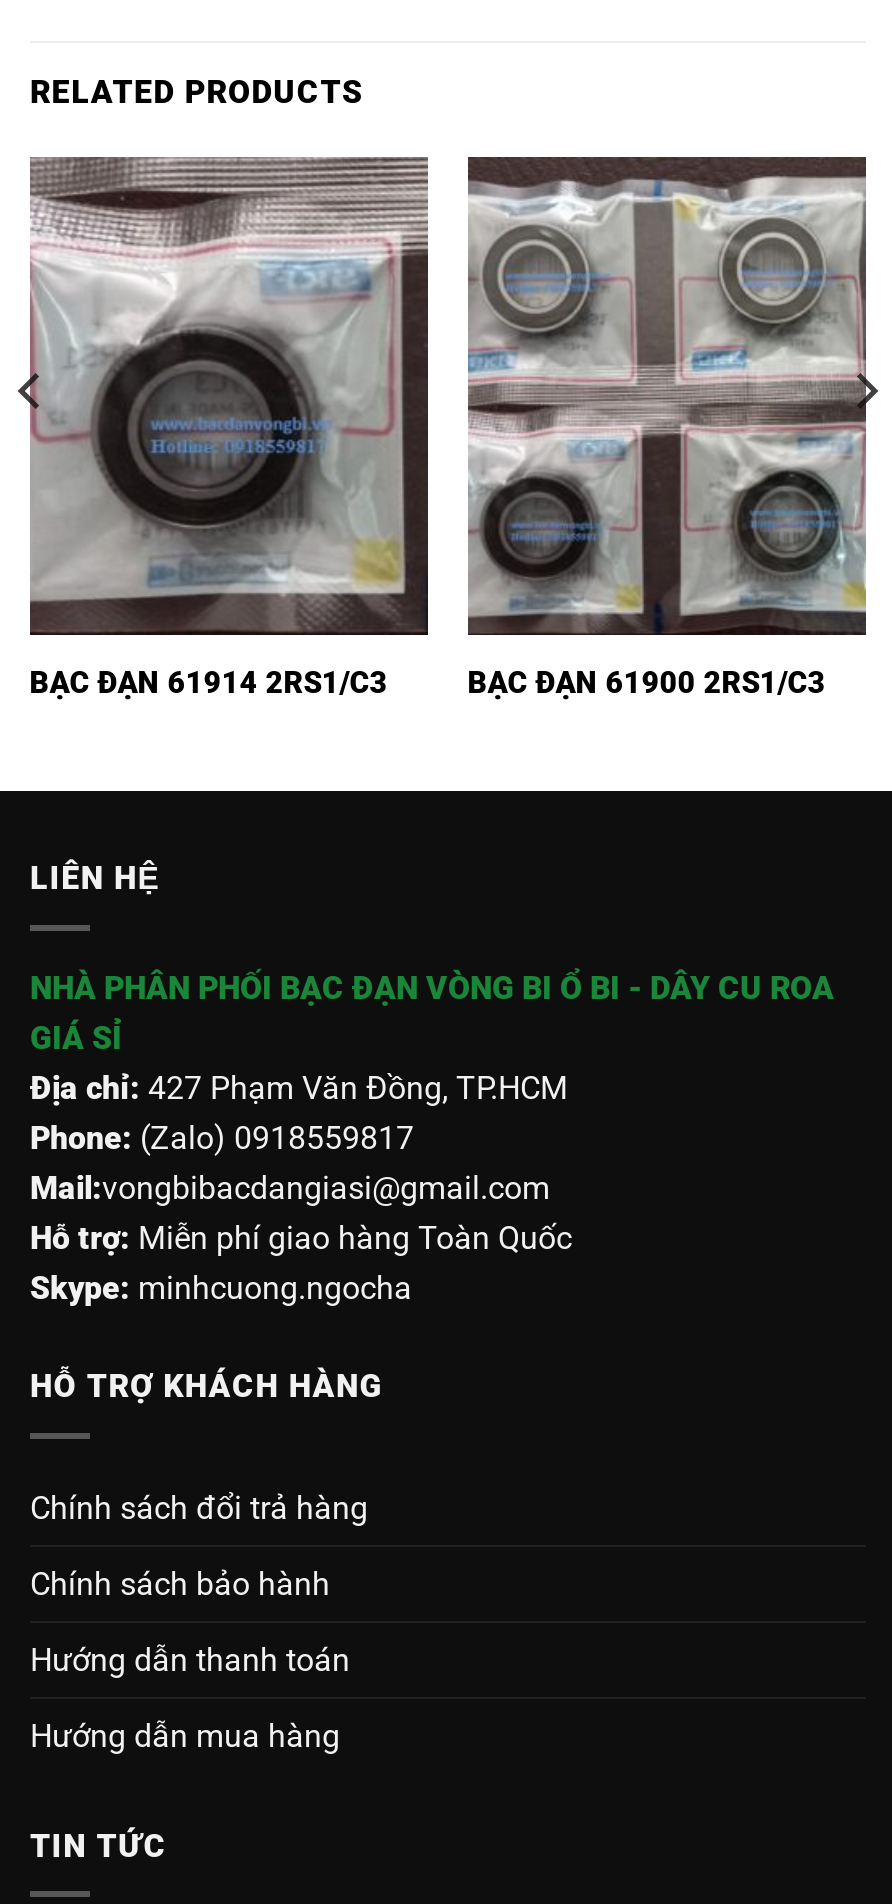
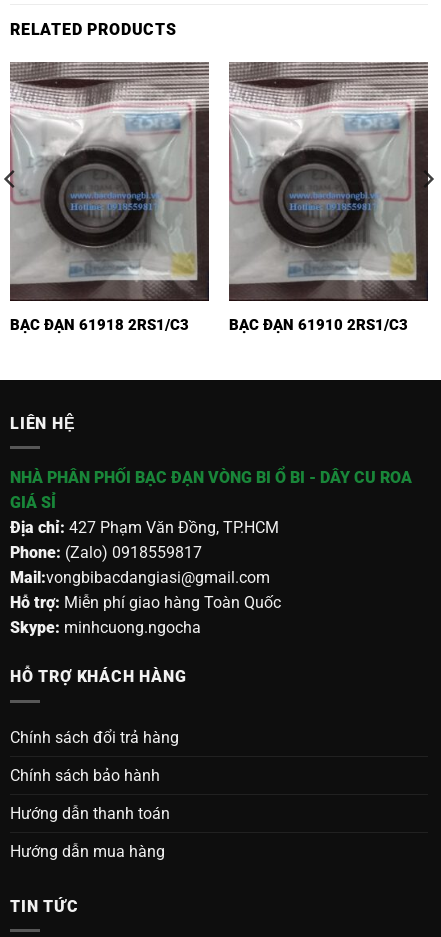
[468,157,868,701] [image] | BẠC ĐẠN 61900 2RS1/C3 -> [229,62,429,334] [image] | BẠC ĐẠN 61910 2RS1/C3
[30,665,388,701] BẠC ĐẠN 61914 2RS1/C3 -> [10,316,189,334] BẠC ĐẠN 61918 2RS1/C3

